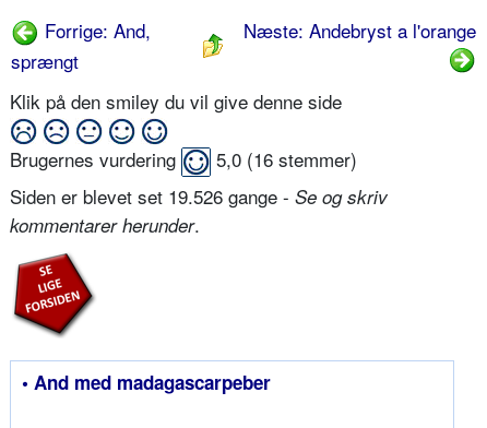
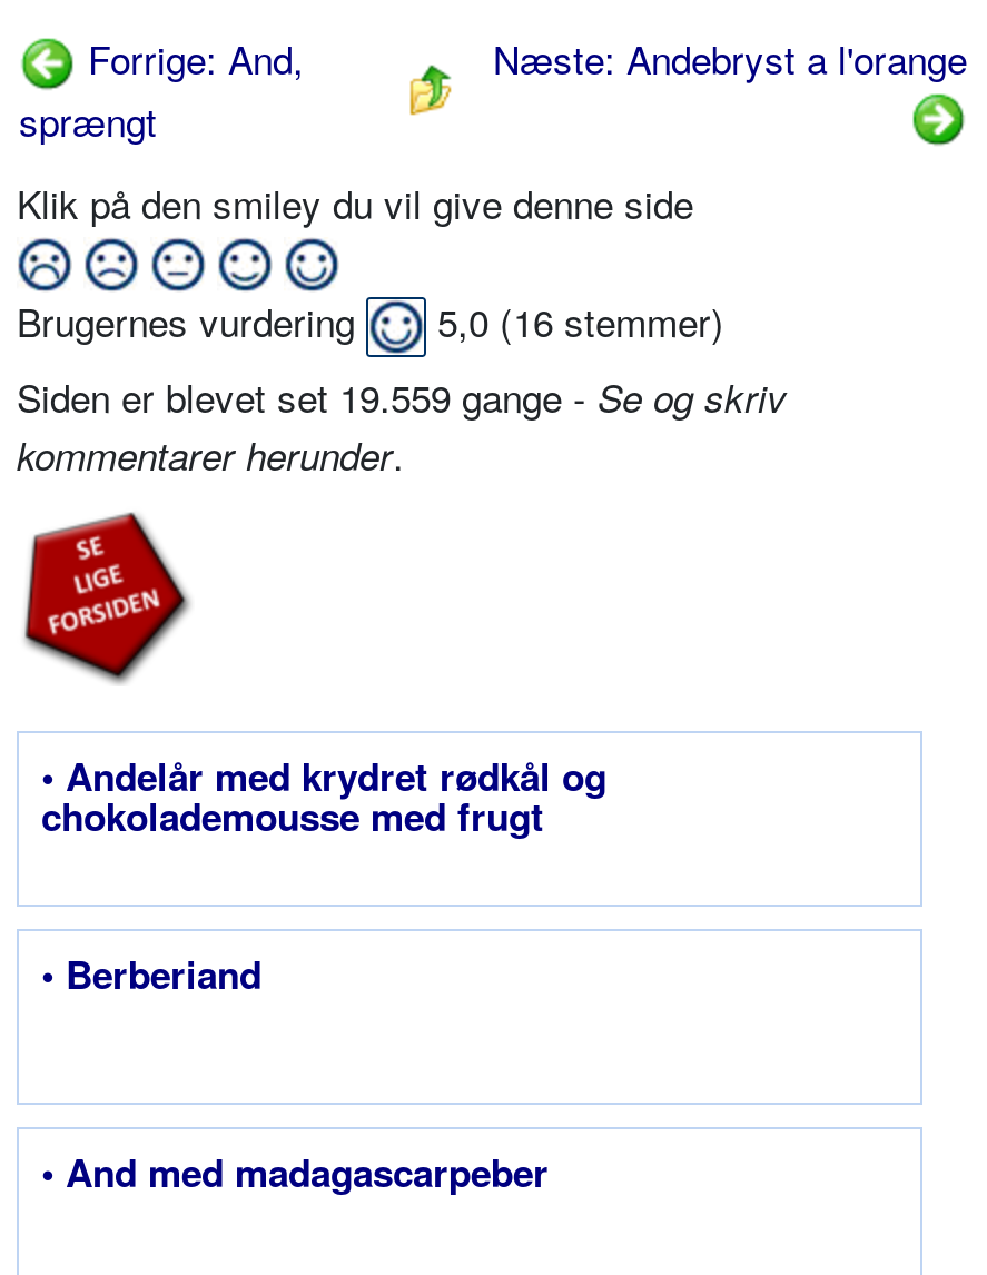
[10,182,388,209] Siden er blevet set 19.526 gange - Se og skriv -> [17,367,787,423] Siden er blevet set 19.559 gange - Se og skriv
none -> [41,748,606,999] • Andelår med krydret rødkål og | chokolademousse med frugt | • Berberiand

